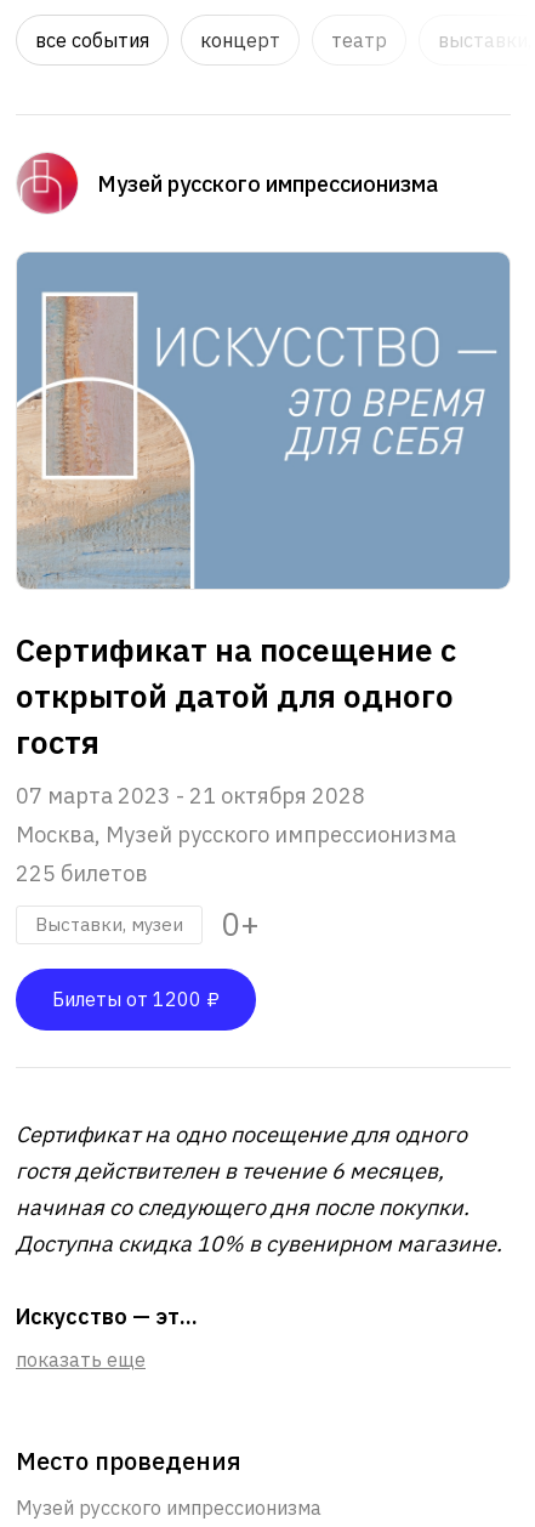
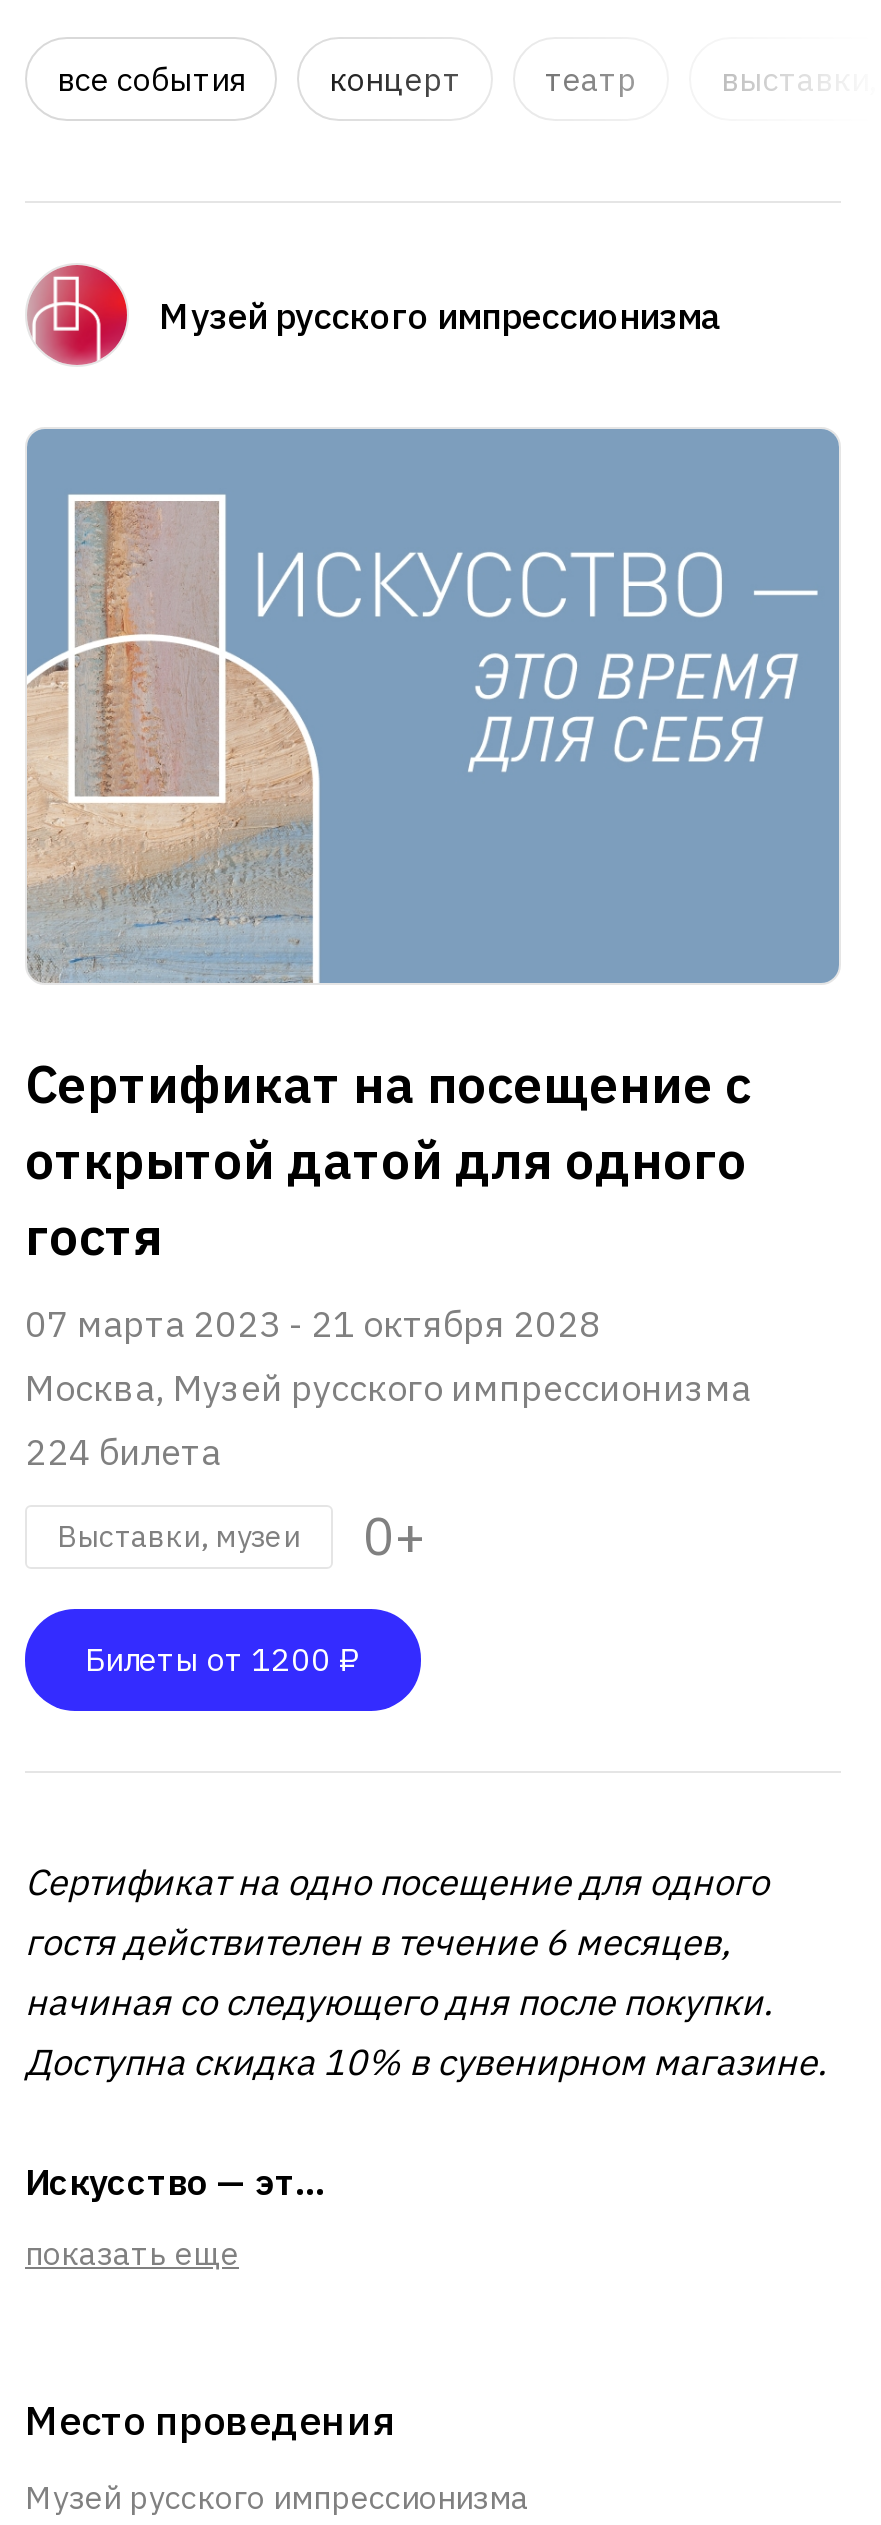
[16,859,148,887] 225 билетов -> [25,1428,221,1474] 224 билета

